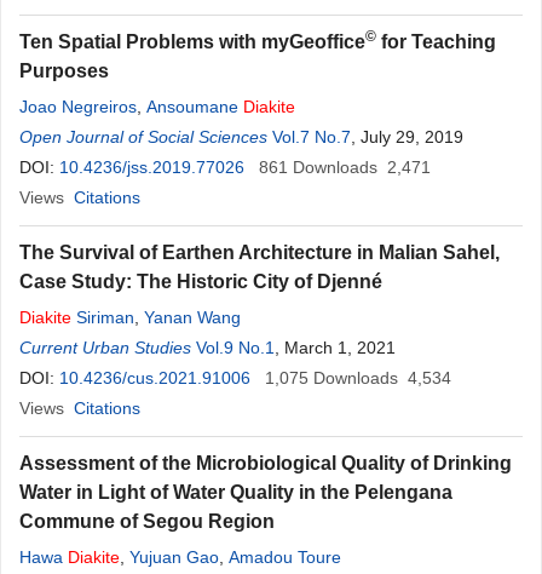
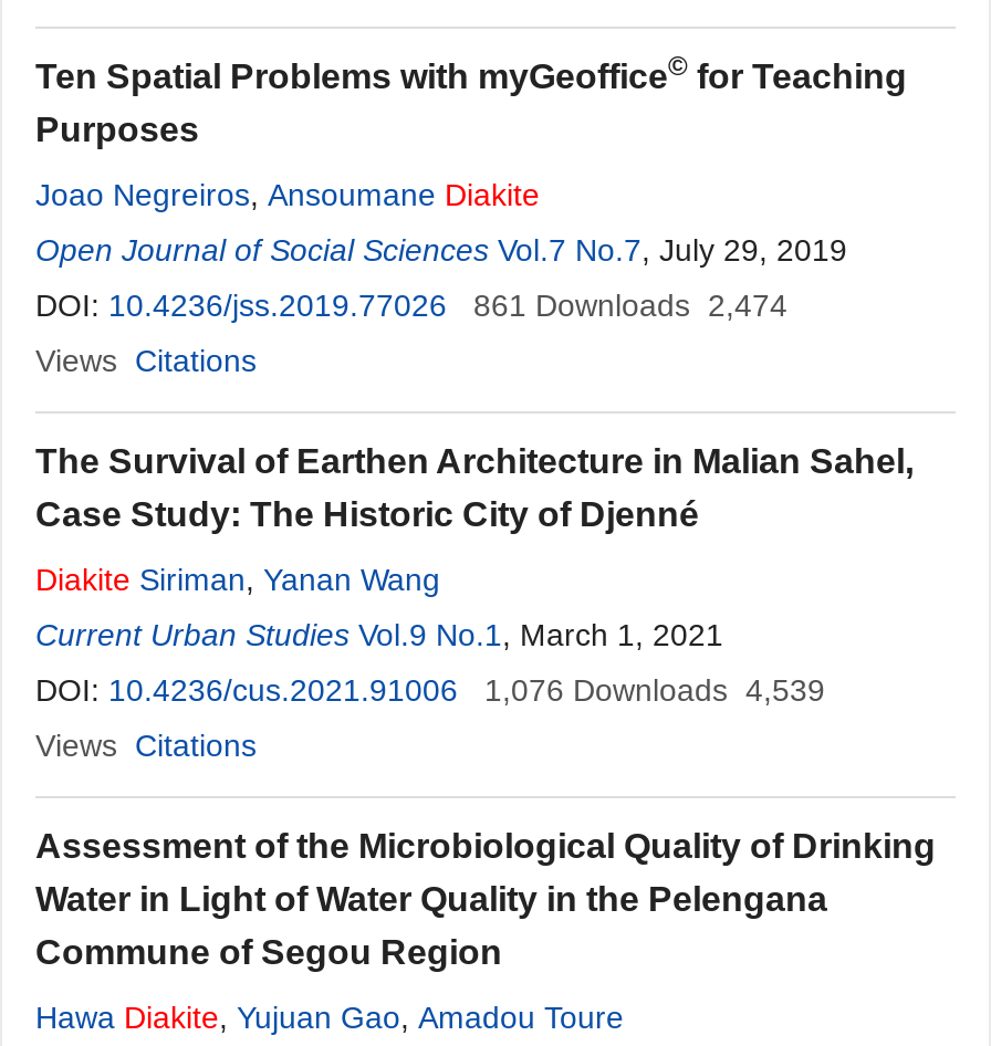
[19,157,431,177] DOI: 10.4236/jss.2019.77026 861 Downloads 2,471 -> [35,287,787,323] DOI: 10.4236/jss.2019.77026 861 Downloads 2,474
[19,368,451,388] DOI: 10.4236/cus.2021.91006 1,075 Downloads 4,534 -> [35,672,825,708] DOI: 10.4236/cus.2021.91006 1,076 Downloads 4,539

